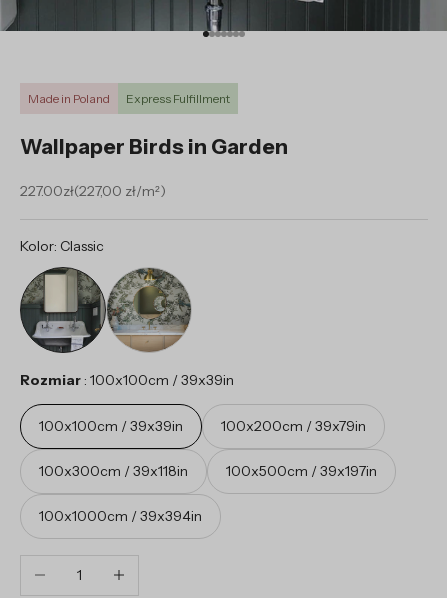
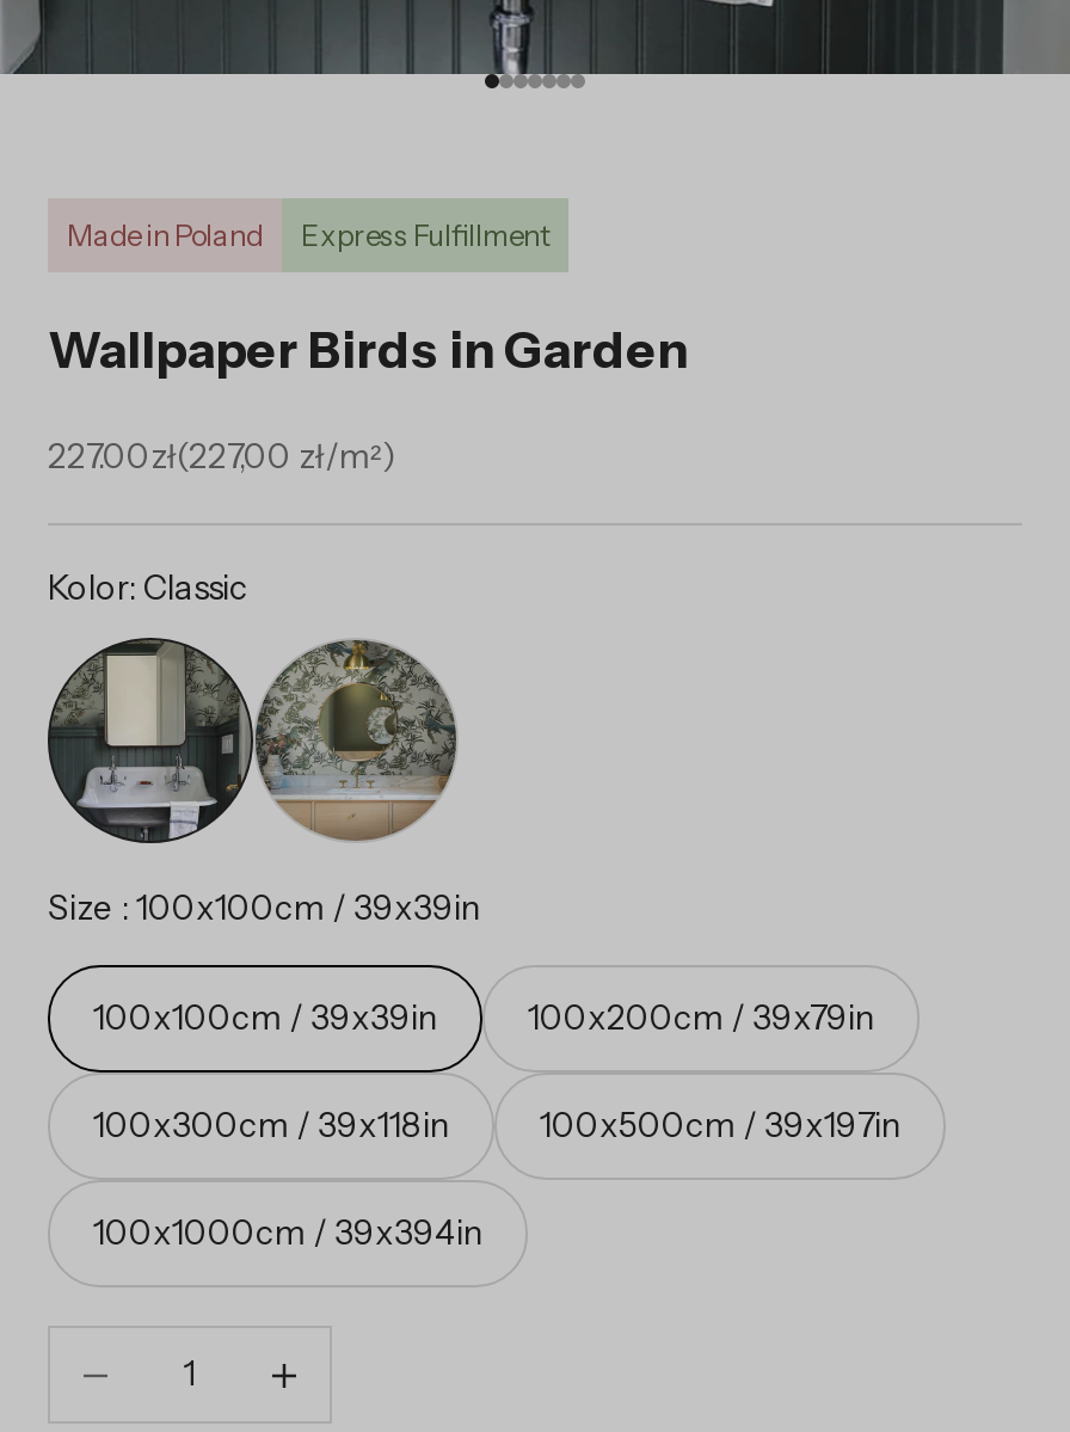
[20,371,234,389] Rozmiar : 100x100cm / 39x39in -> [48,887,480,930] Size : 100x100cm / 39x39in

